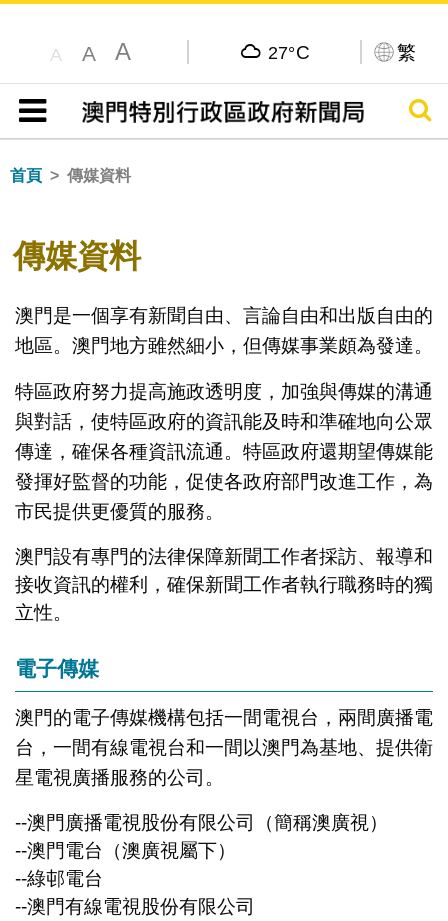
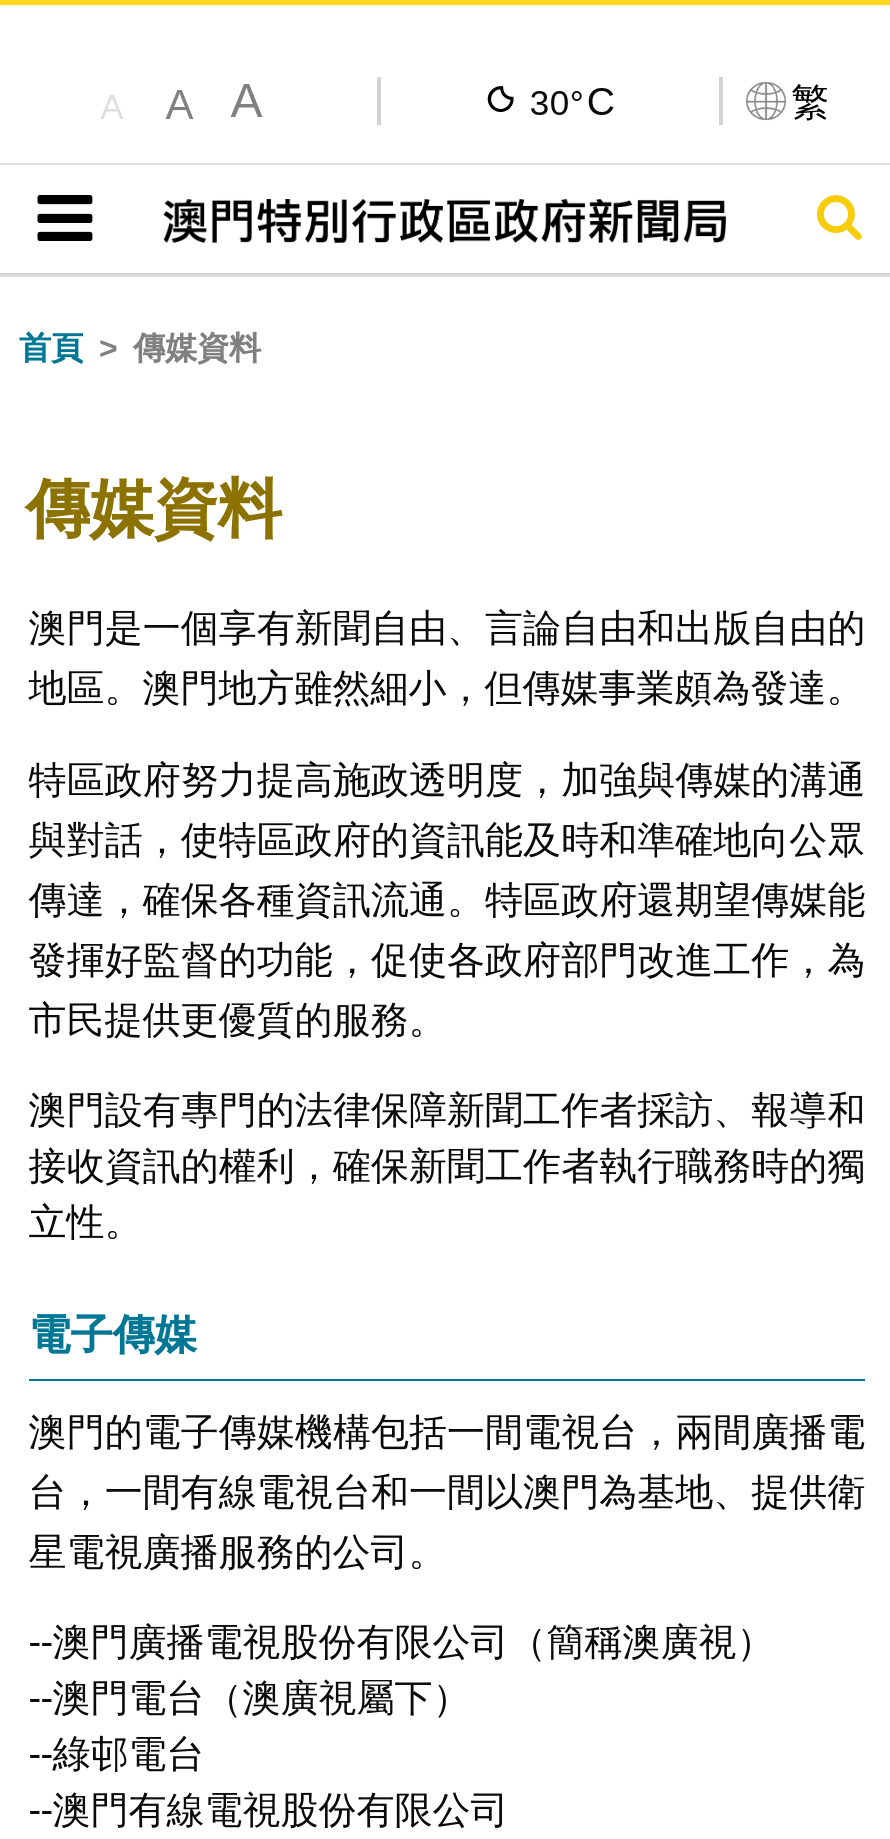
[268,41,310,63] 27° C -> [530,78,615,122] 30° C

